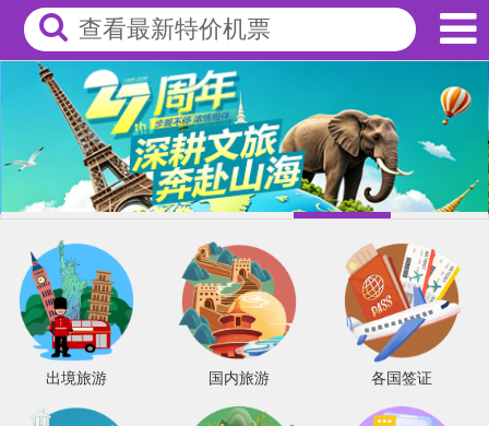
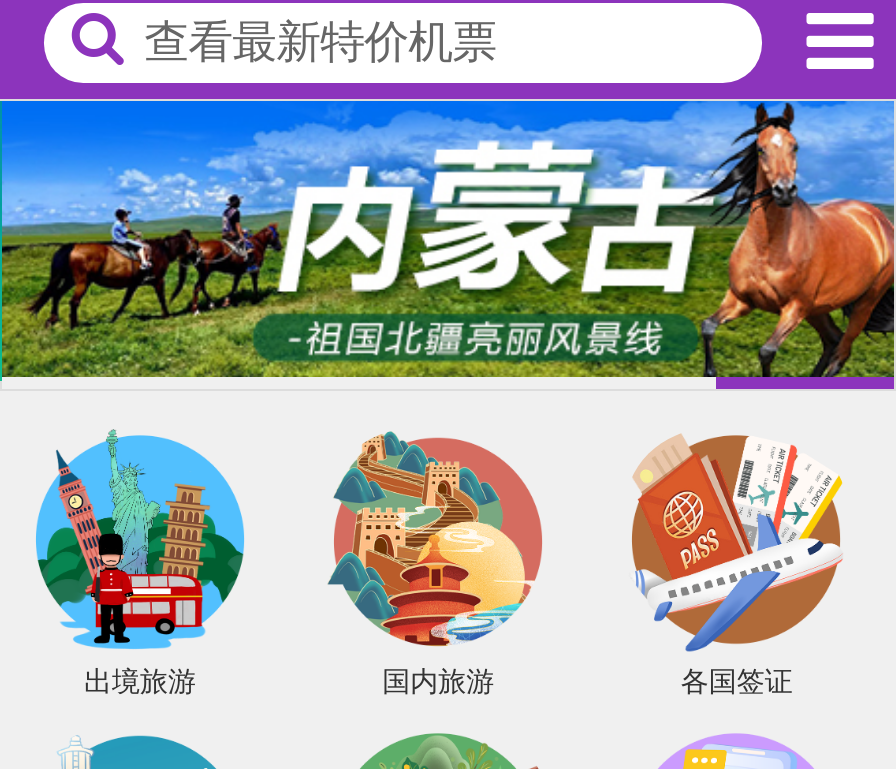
[3,60,486,220] [image] -> [6,99,890,391] [image]

